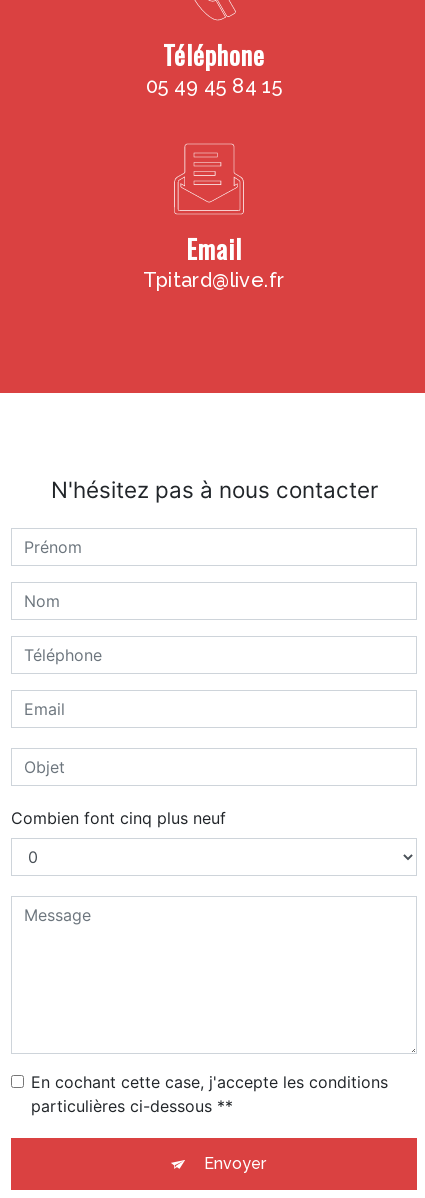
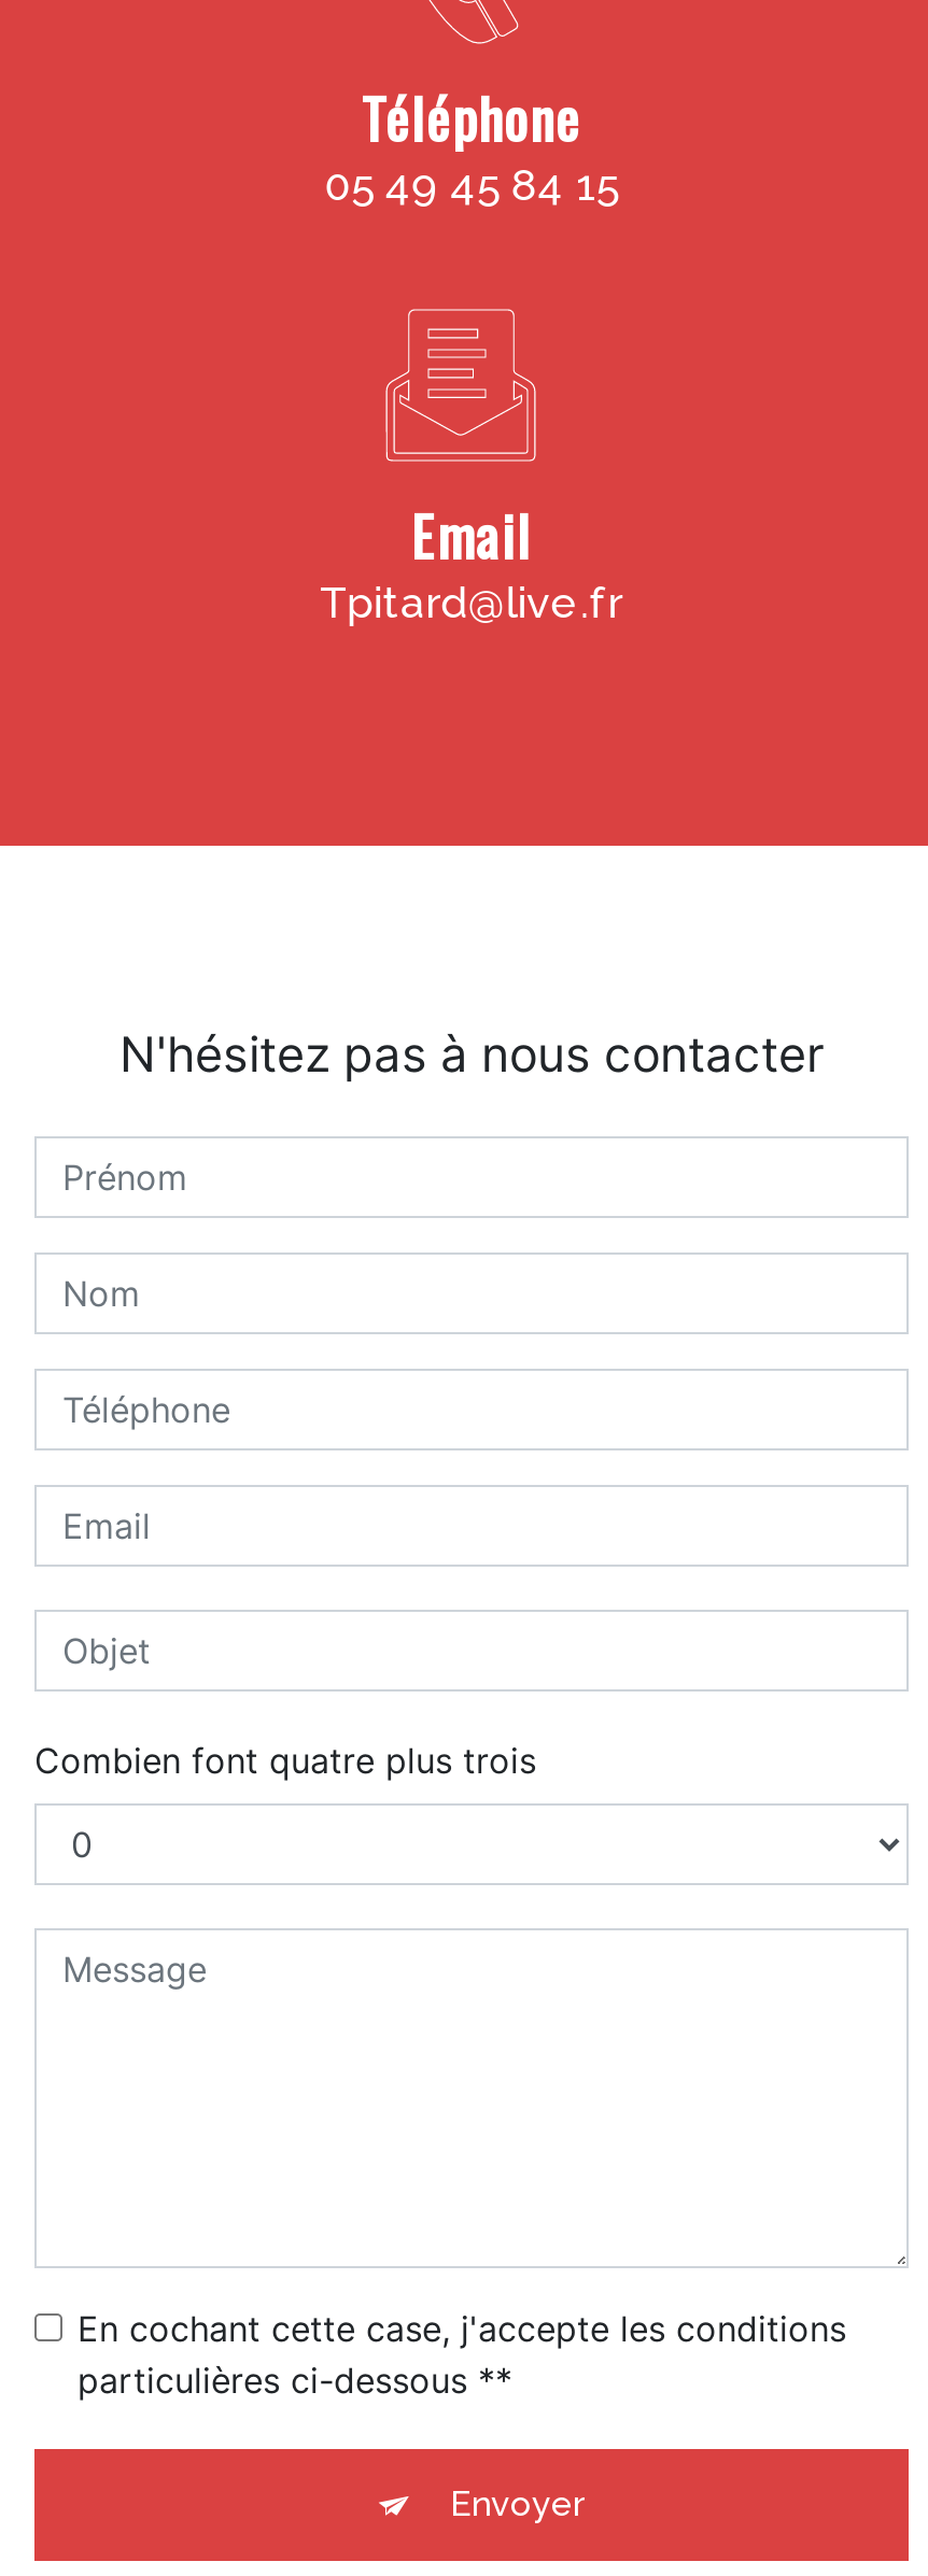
[11,808,226,828] Combien font cinq plus neuf -> [34,1739,536,1782] Combien font quatre plus trois

